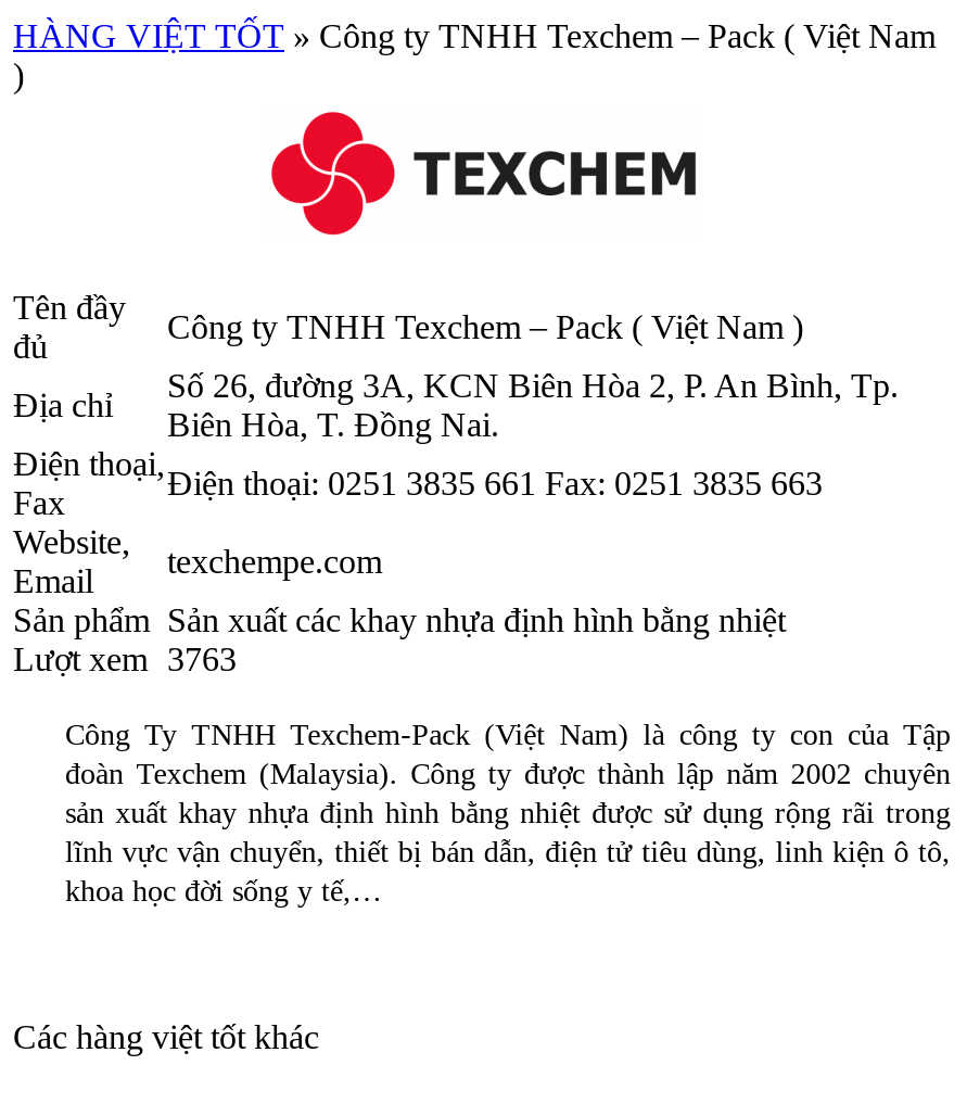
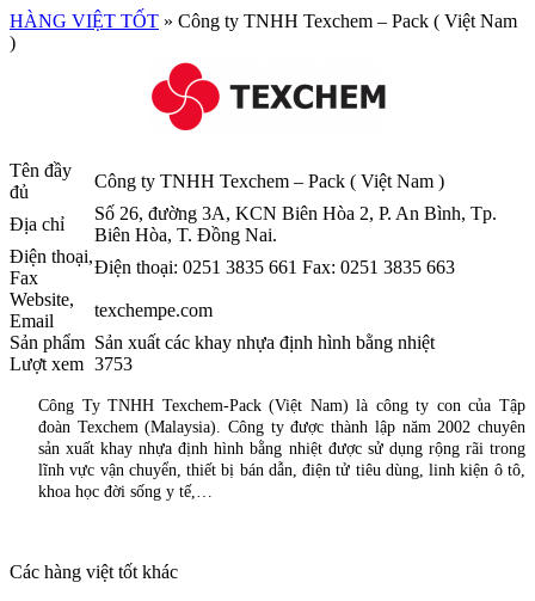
[13,641,237,677] Lượt xem 3763 -> [10,354,133,374] Lượt xem 3753

